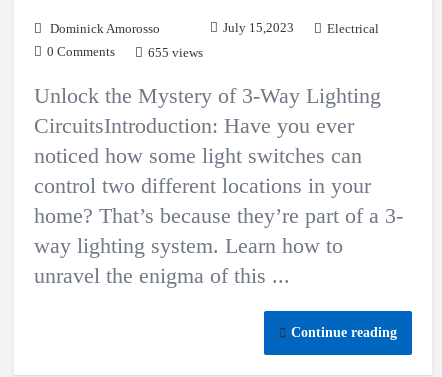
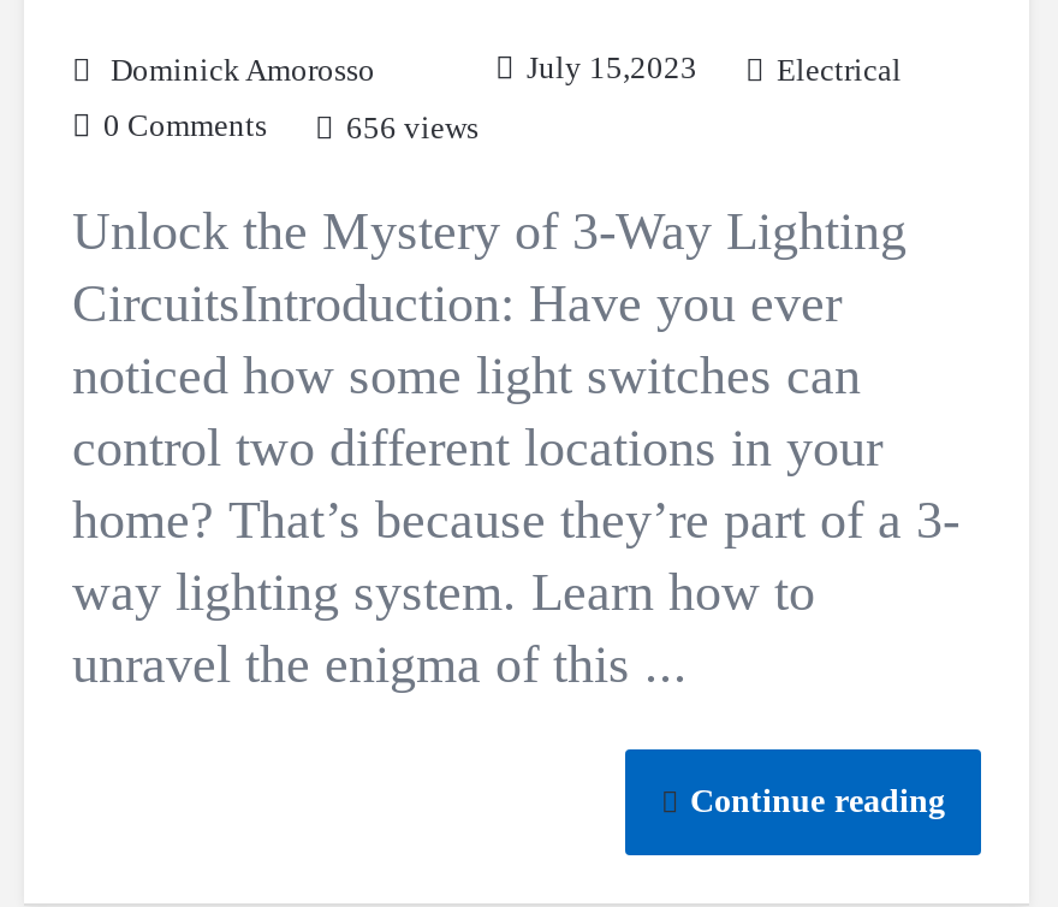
[148,45,203,60] 655 views -> [346,109,479,146] 656 views

